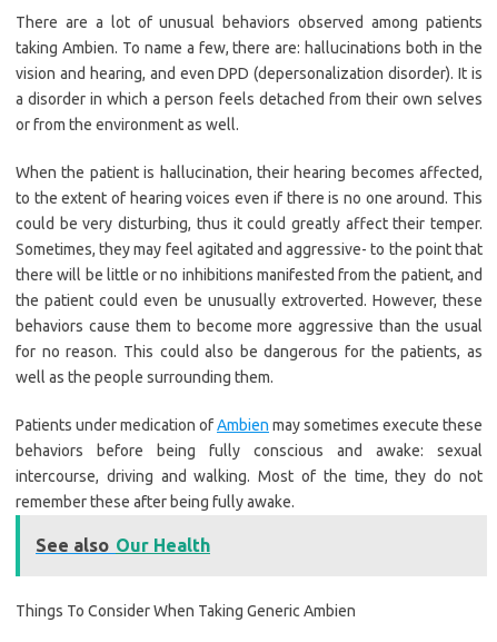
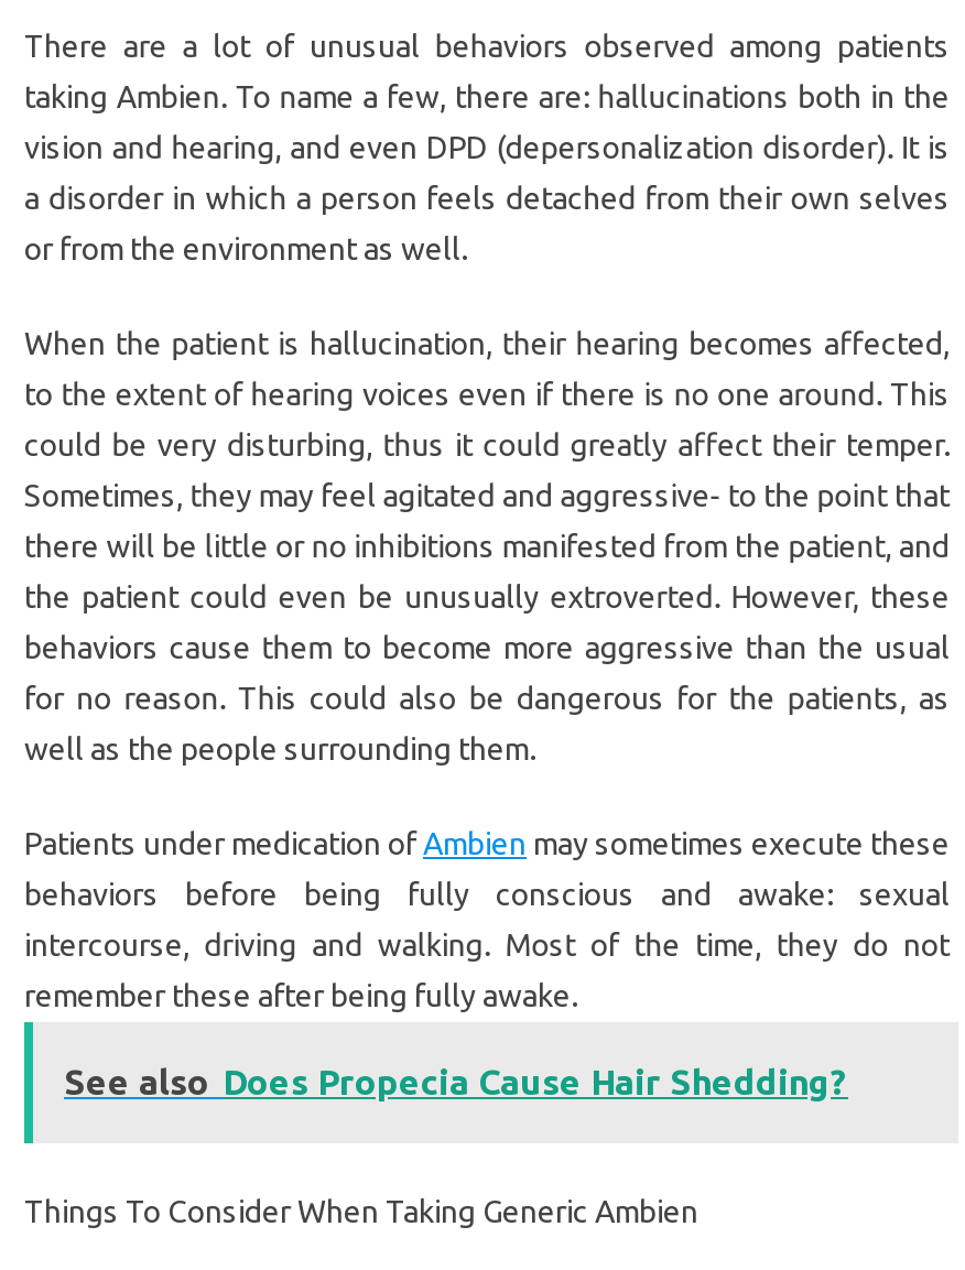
[36,535,210,555] See also Our Health -> [64,1062,848,1102] See also Does Propecia Cause Hair Shedding?

